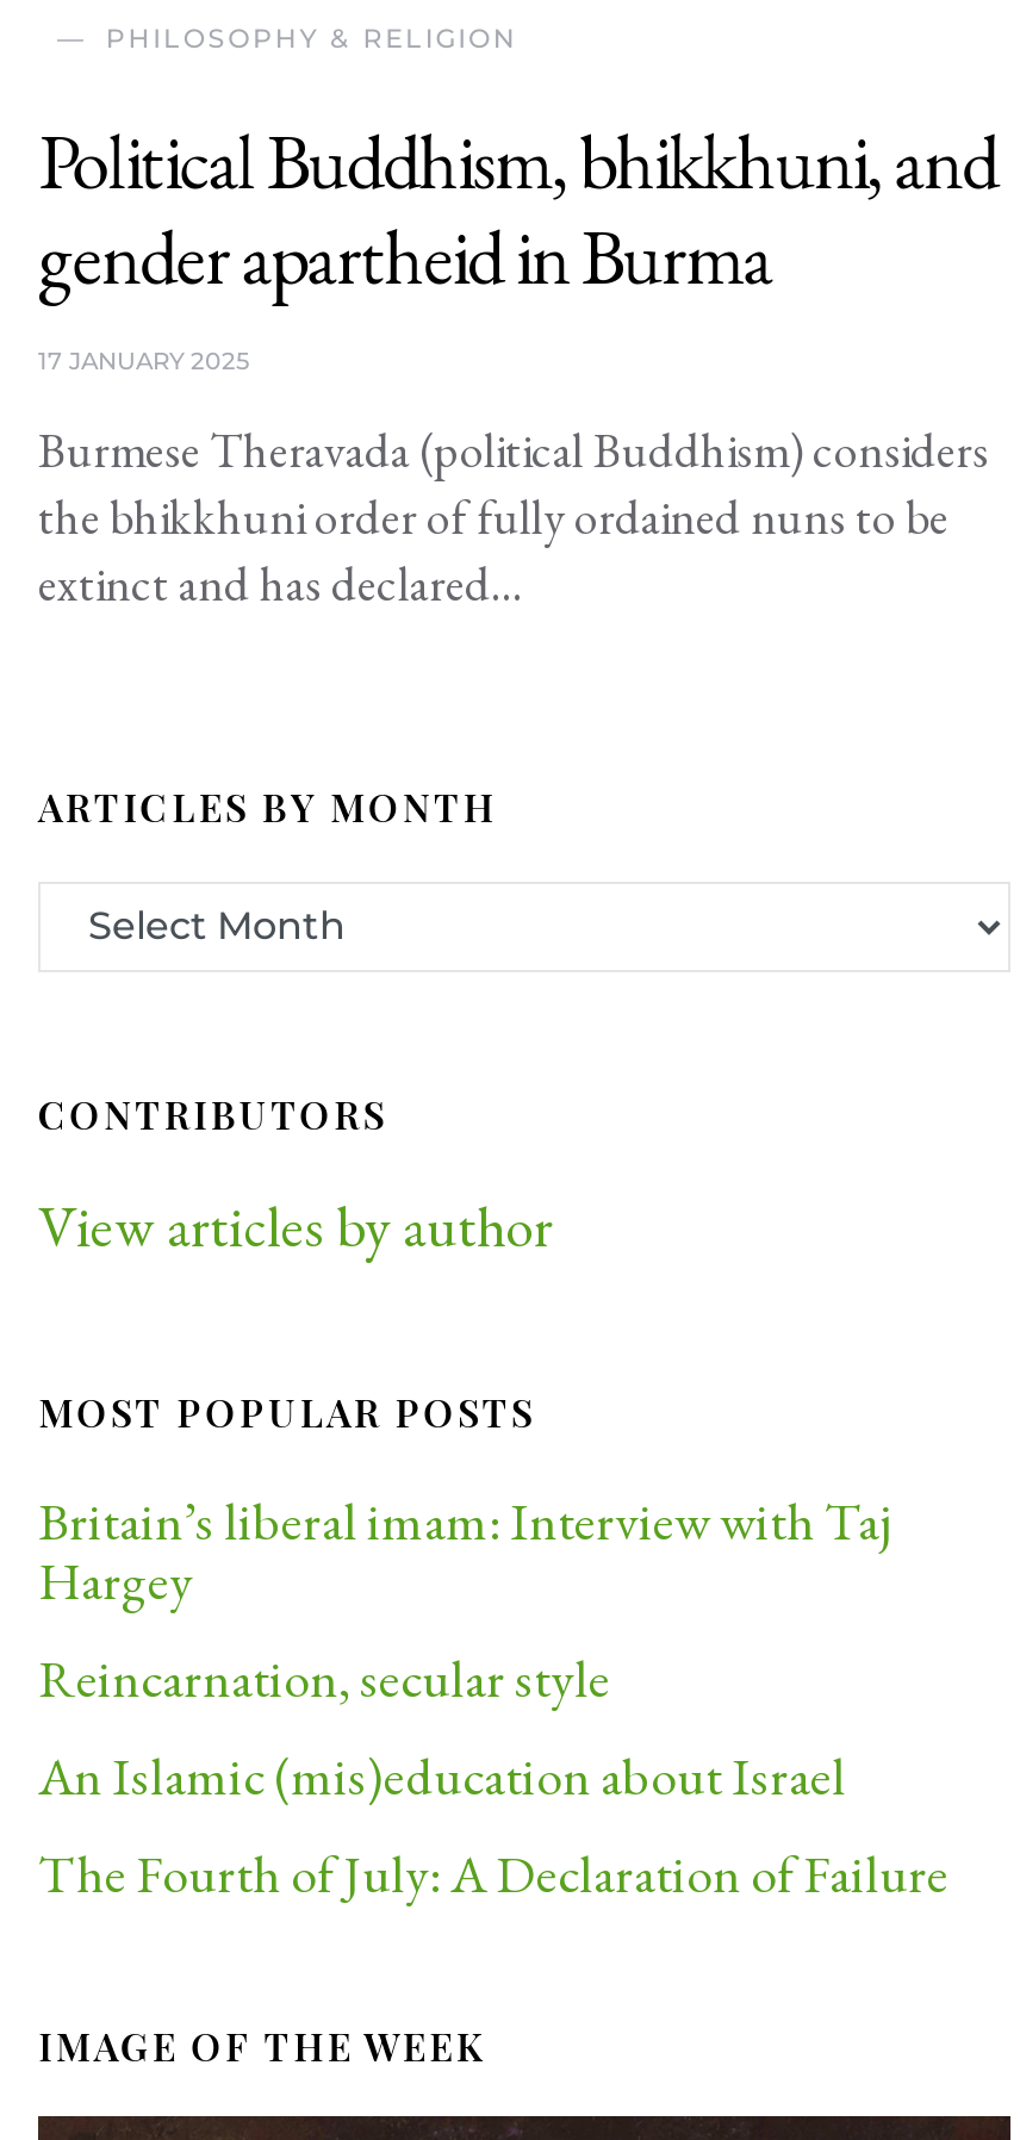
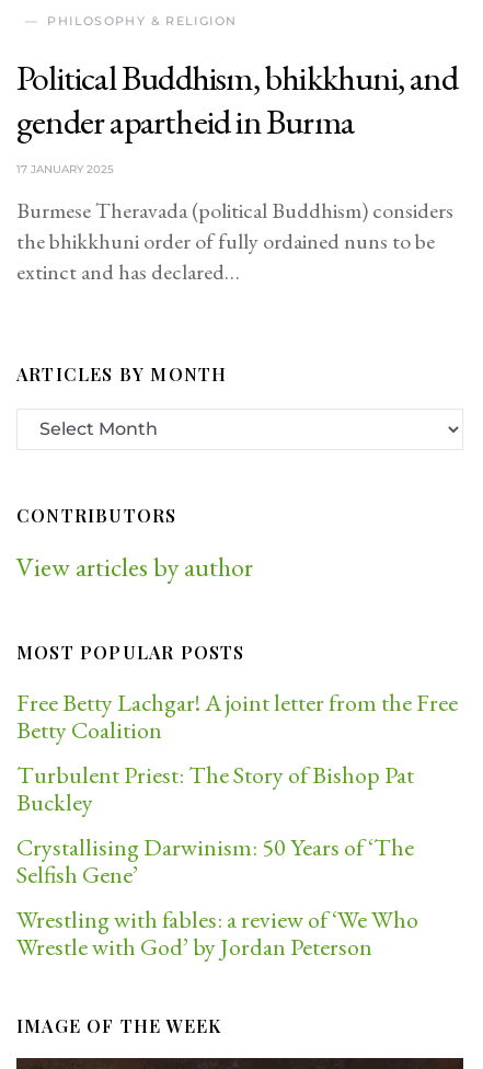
[38,1486,949,1908] Britain’s liberal imam: Interview with Taj | Hargey | Reincarnation, secular style | An Islamic (mis)education about Israel | The Fourth of July: A Declaration of Failure -> [16,686,458,962] Free Betty Lachgar! A joint letter from the Free | Betty Coalition | Turbulent Priest: The Story of Bishop Pat | Buckley | Crystallising Darwinism: 50 Years of ‘The | Selfish Gene’ | Wrestling with fables: a review of ‘We Who | Wrestle with God’ by Jordan Peterson

